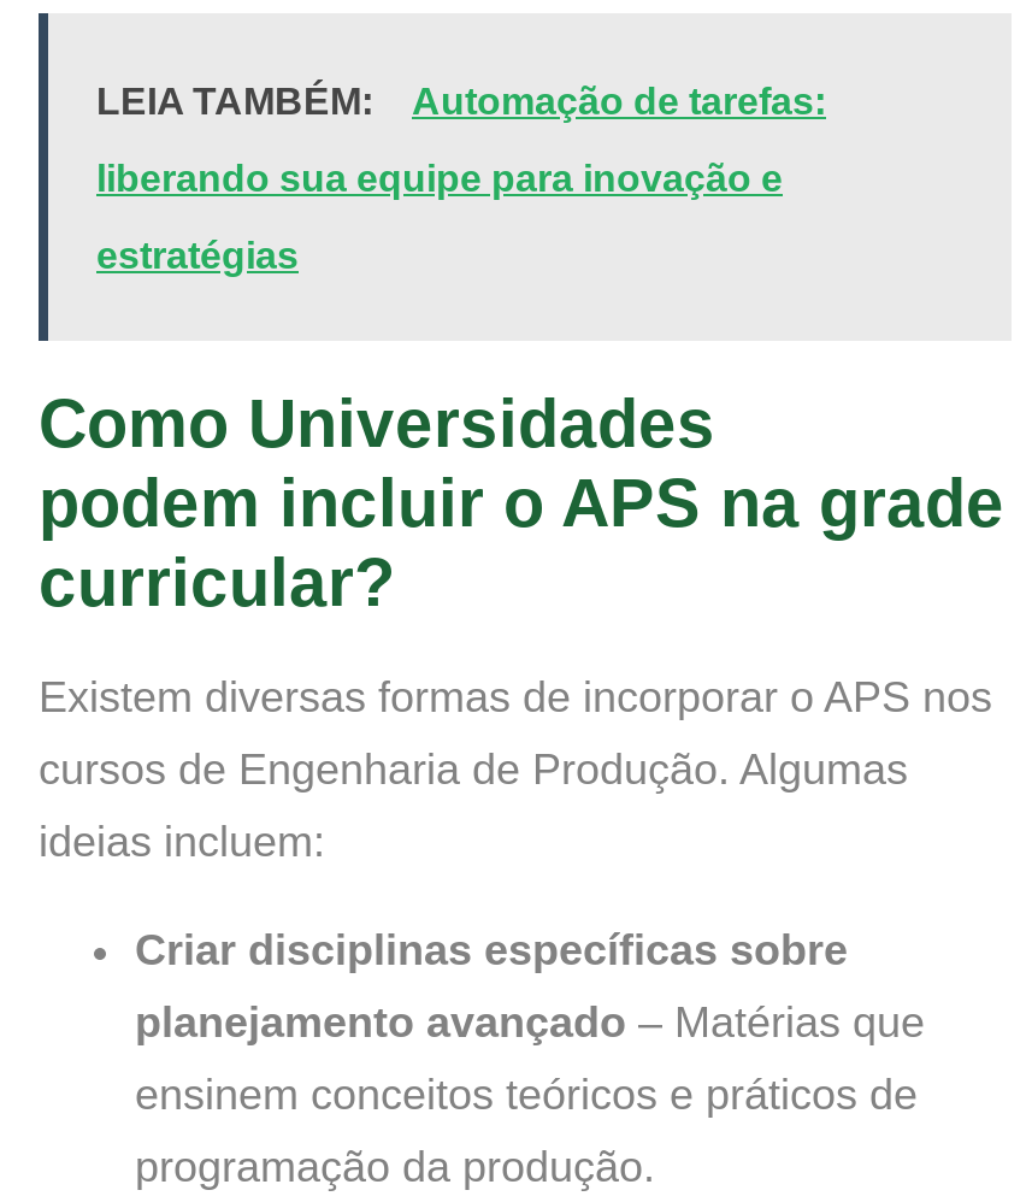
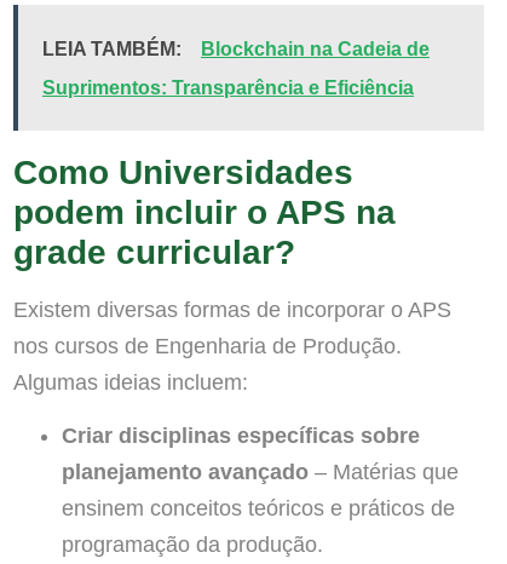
[96,81,826,276] Automação de tarefas: | liberando sua equipe para inovação e | estratégias -> [42,38,430,98] Blockchain na Cadeia de | Suprimentos: Transparência e Eficiência

